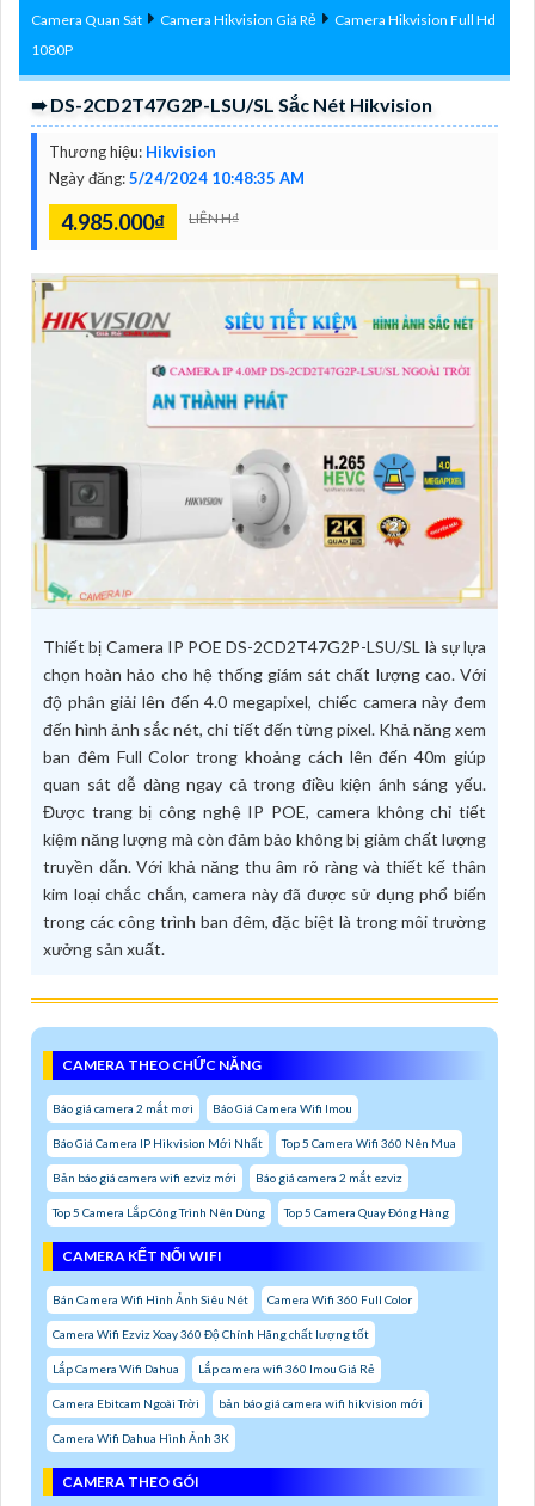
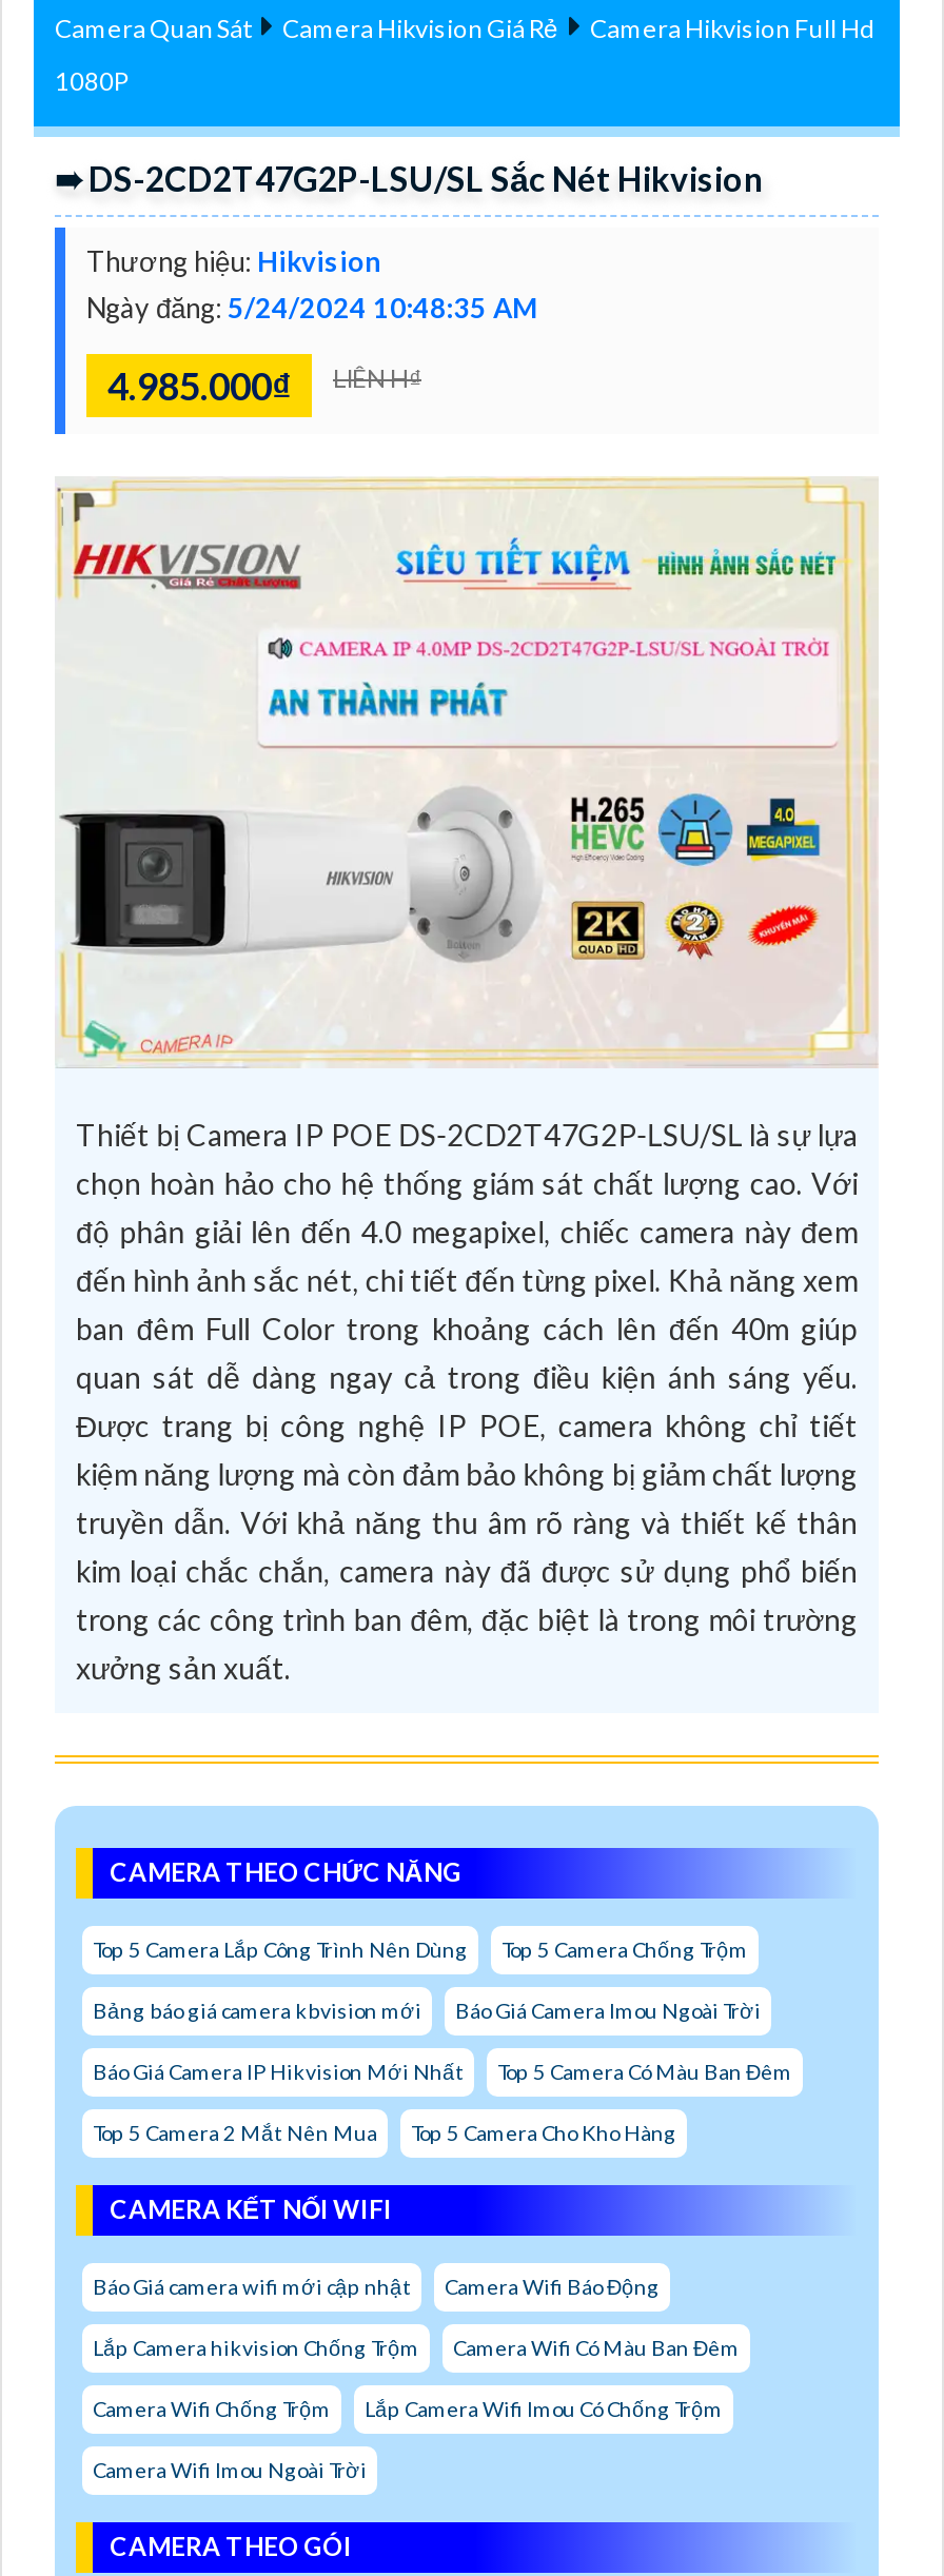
[53,1101,352,1116] Báo giá camera 2 mắt mơi | Báo Giá Camera Wifi Imou -> [93,1937,761,2023] Top 5 Camera Chống Trộm | Bảng báo giá camera kbvision mới | Báo Giá Camera Imou Ngoài Trời
[53,1136,456,1220] Top 5 Camera Wifi 360 Nên Mua | Bản báo giá camera wifi ezviz mới | Báo giá camera 2 mắt ezviz | Top 5 Camera Quay Đóng Hàng -> [93,2059,792,2146] Top 5 Camera Có Màu Ban Đêm | Top 5 Camera 2 Mắt Nên Mua | Top 5 Camera Cho Kho Hàng
moved [53,1136,263,1150] -> [93,2059,464,2084]: Báo Giá Camera IP Hikvision Mới Nhất
moved [53,1205,265,1220] -> [93,1937,468,1962]: Top 5 Camera Lắp Công Trình Nên Dùng
[53,1292,423,1445] Bán Camera Wifi Hình Ảnh Siêu Nét | Camera Wifi 360 Full Color | Camera Wifi Ezviz Xoay 360 Độ Chính Hãng chất lượng tốt | Lắp Camera Wifi Dahua | Lắp camera wifi 360 Imou Giá Rẻ | Camera Ebitcam Ngoài Trời | bản báo giá camera wifi hikvision mới | Camera Wifi Dahua Hình Ảnh 3K -> [93,2274,740,2483] Báo Giá camera wifi mới cập nhật | Camera Wifi Báo Động | Lắp Camera hikvision Chống Trộm | Camera Wifi Có Màu Ban Đêm | Camera Wifi Chống Trộm | Lắp Camera Wifi Imou Có Chống Trộm | Camera Wifi Imou Ngoài Trời

